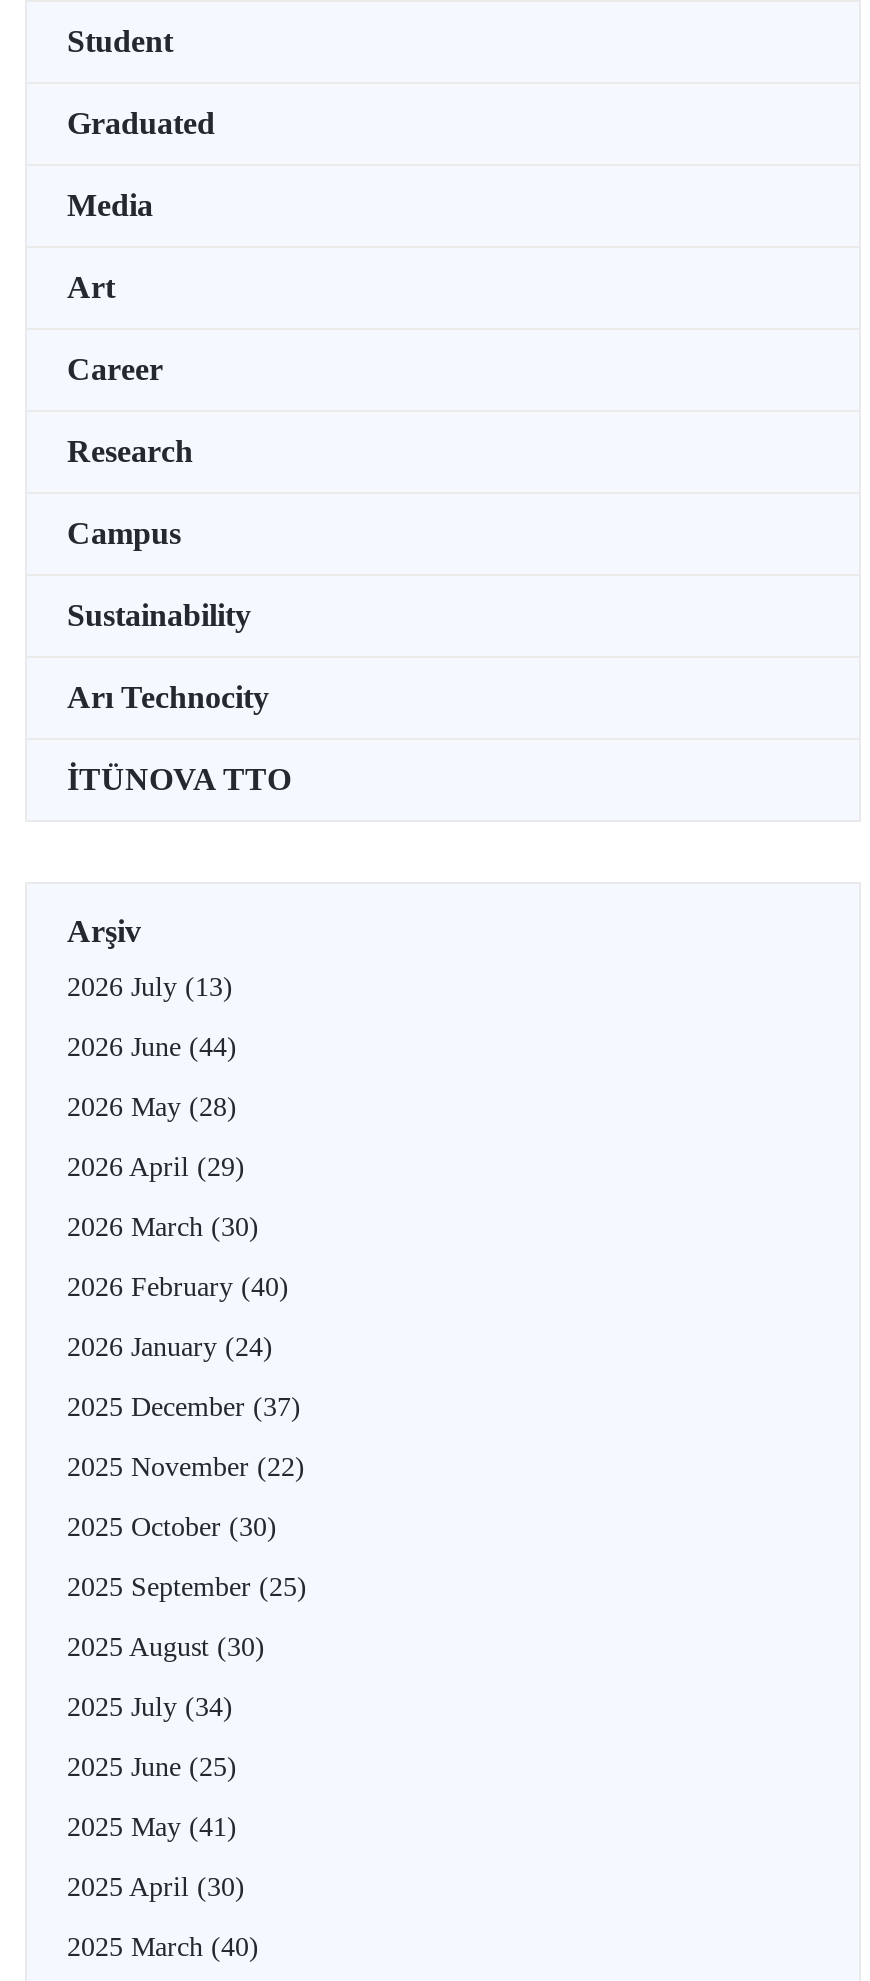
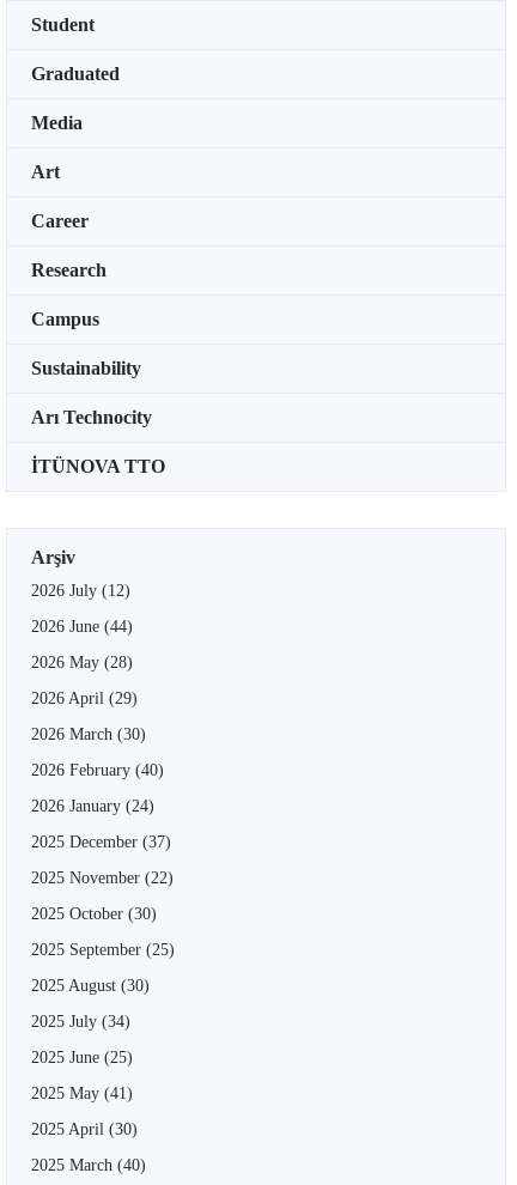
[67,972,233,1002] 2026 July (13) -> [31,581,130,599] 2026 July (12)

